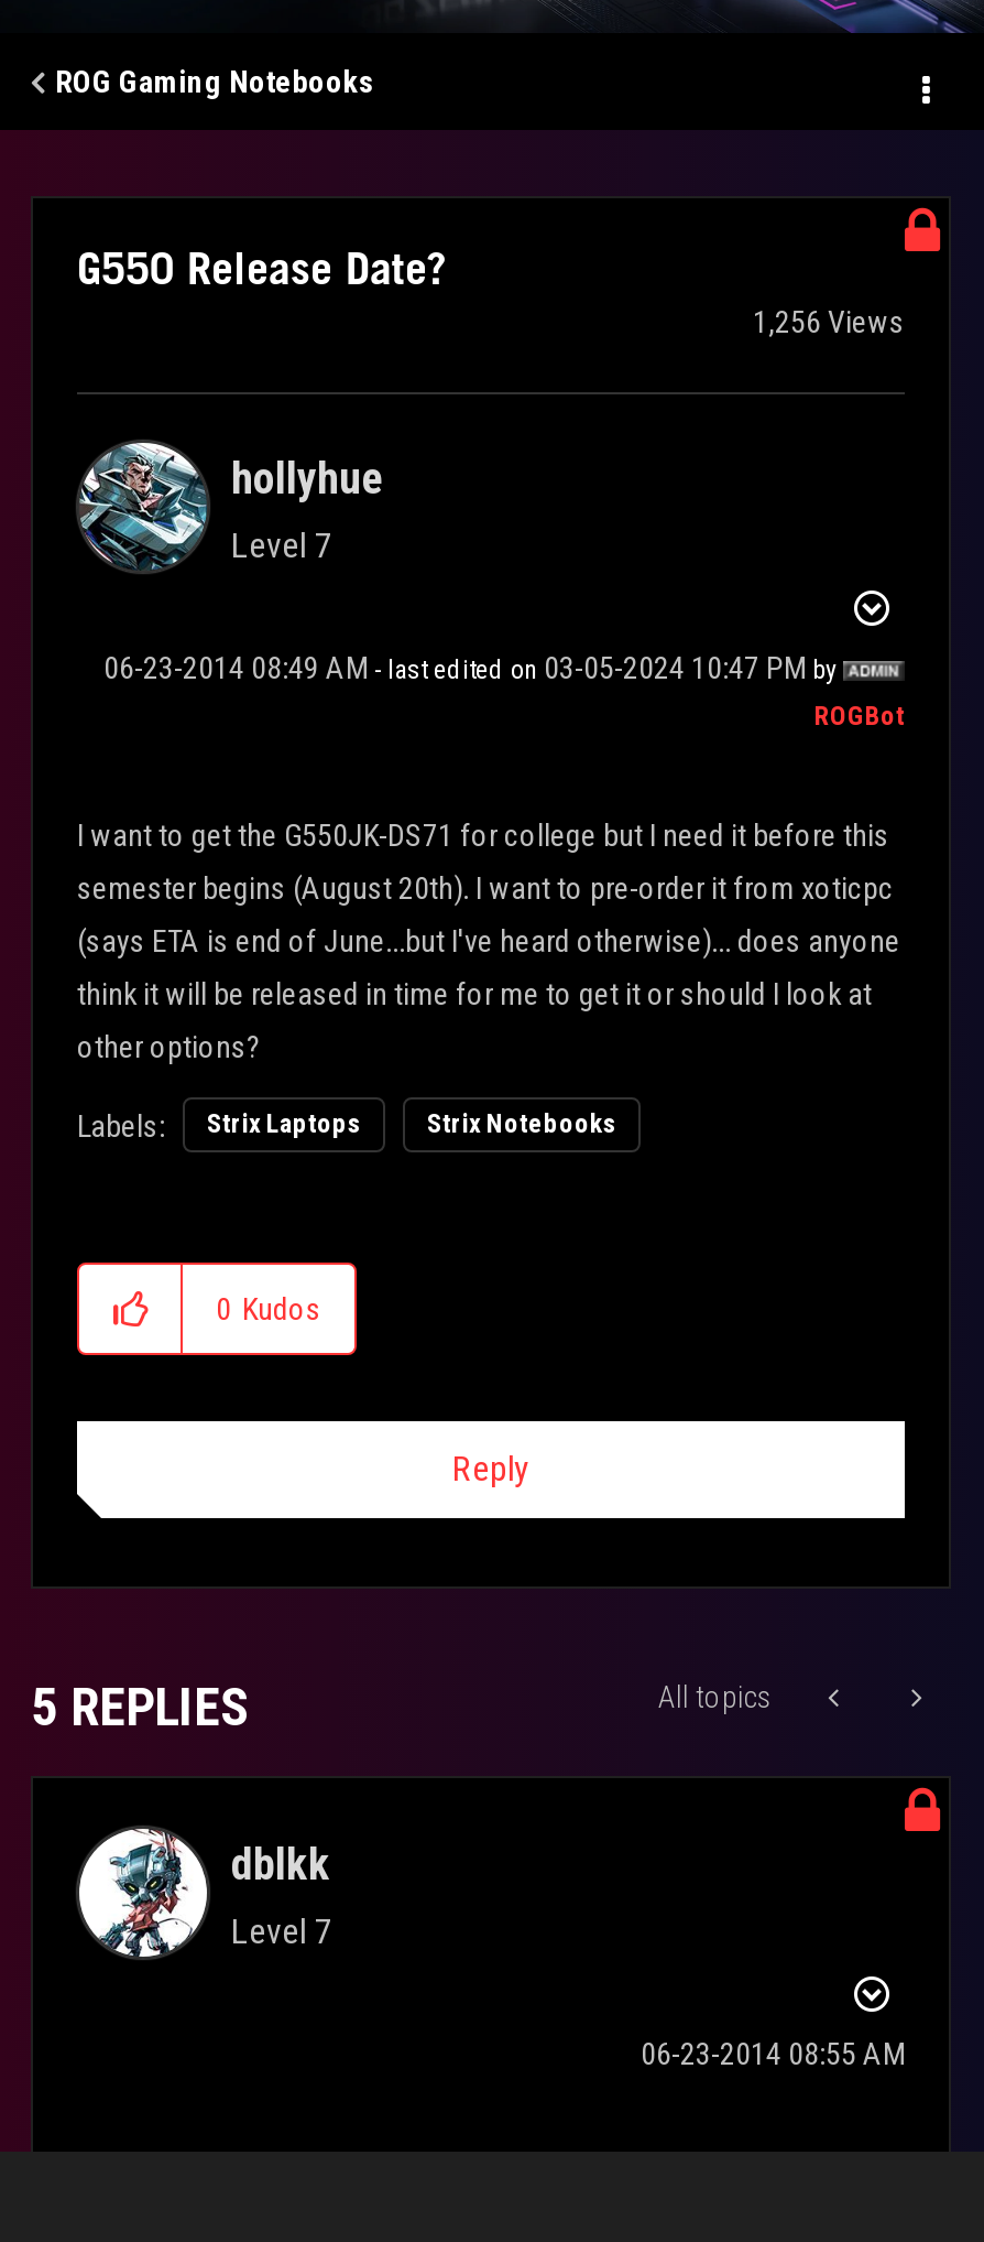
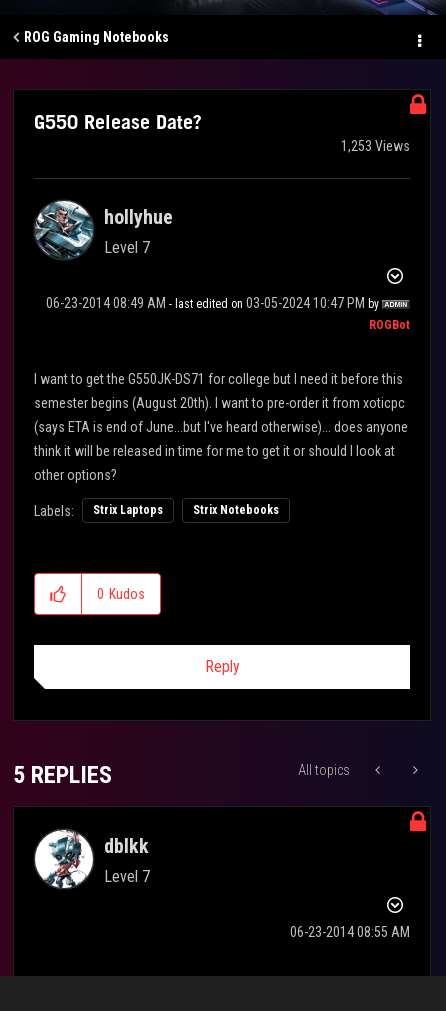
[753,304,905,339] 1,256 Views -> [341,138,410,154] 1,253 Views

